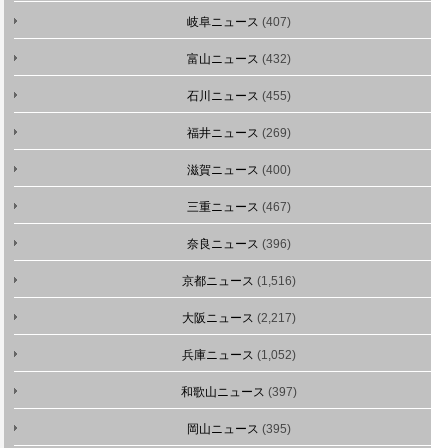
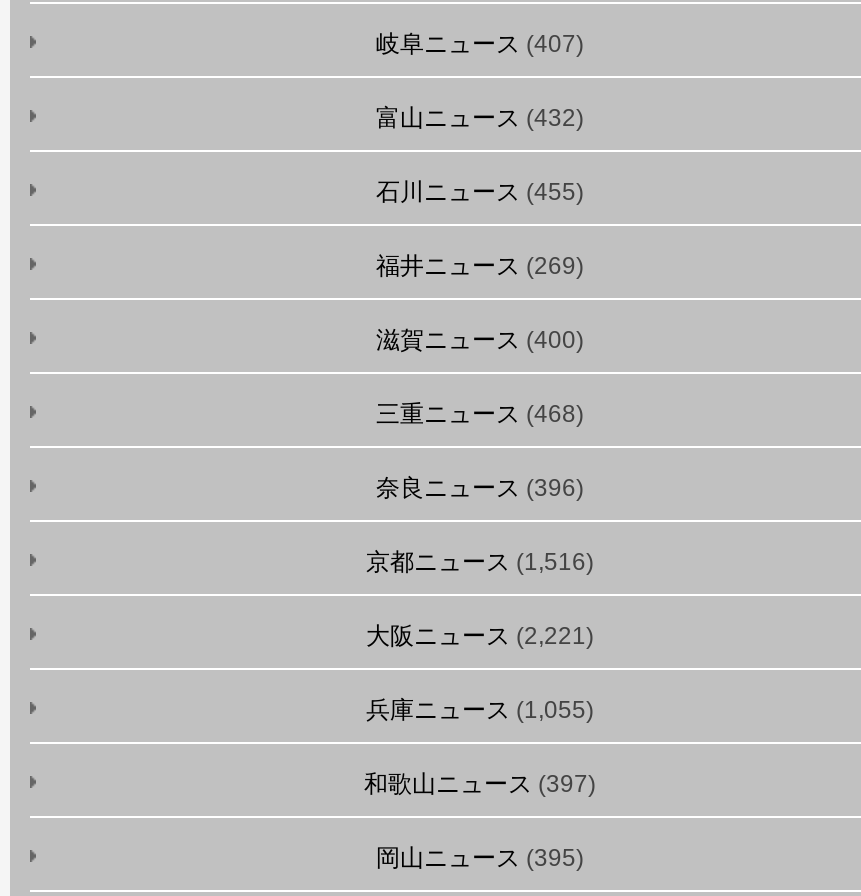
[187,200,291,214] 三重ニュース(467) -> [376,400,584,428] 三重ニュース(468)
[182,311,296,325] 大阪ニュース(2,217) -> [366,622,594,650] 大阪ニュース(2,221)
[182,348,296,362] 兵庫ニュース(1,052) -> [366,696,594,724] 兵庫ニュース(1,055)

